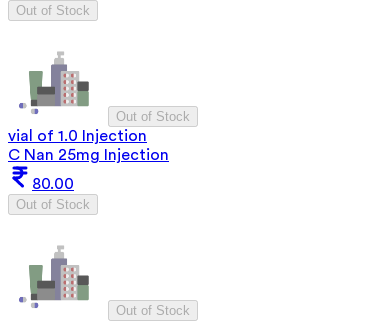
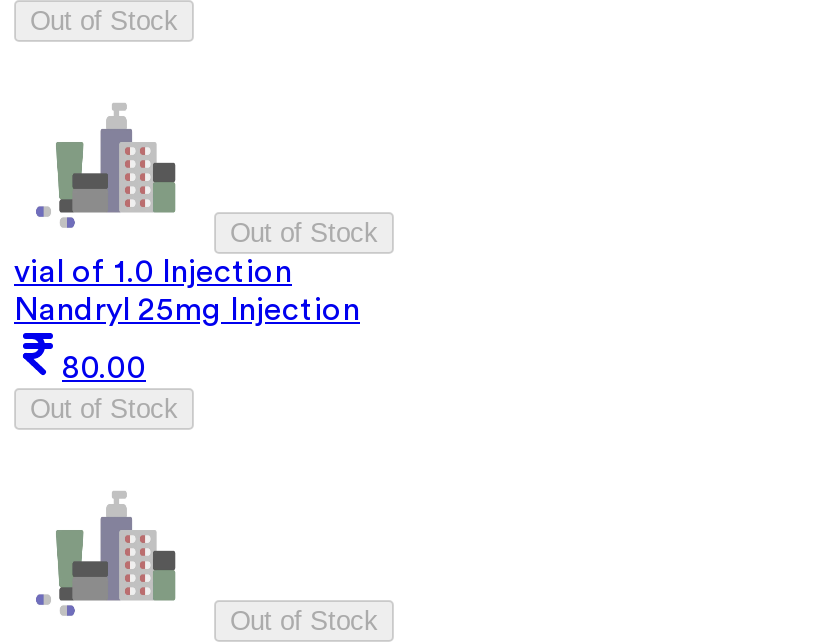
[8,147,169,163] C Nan 25mg Injection -> [14,293,360,325] Nandryl 25mg Injection

